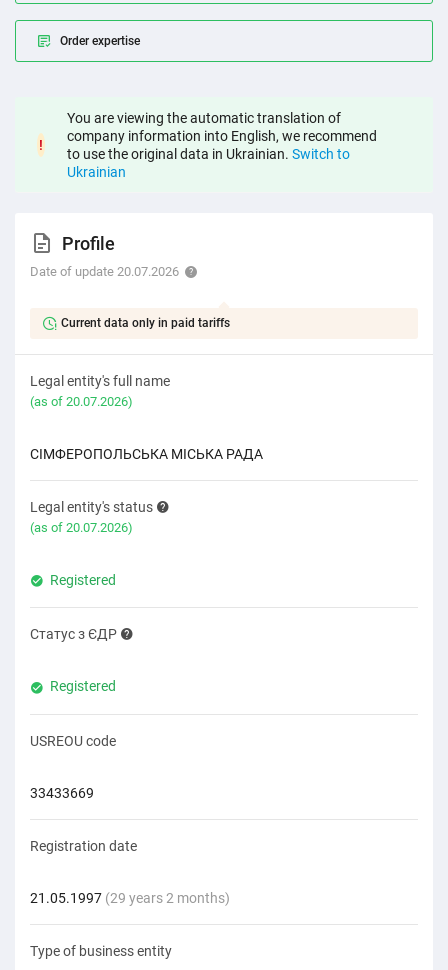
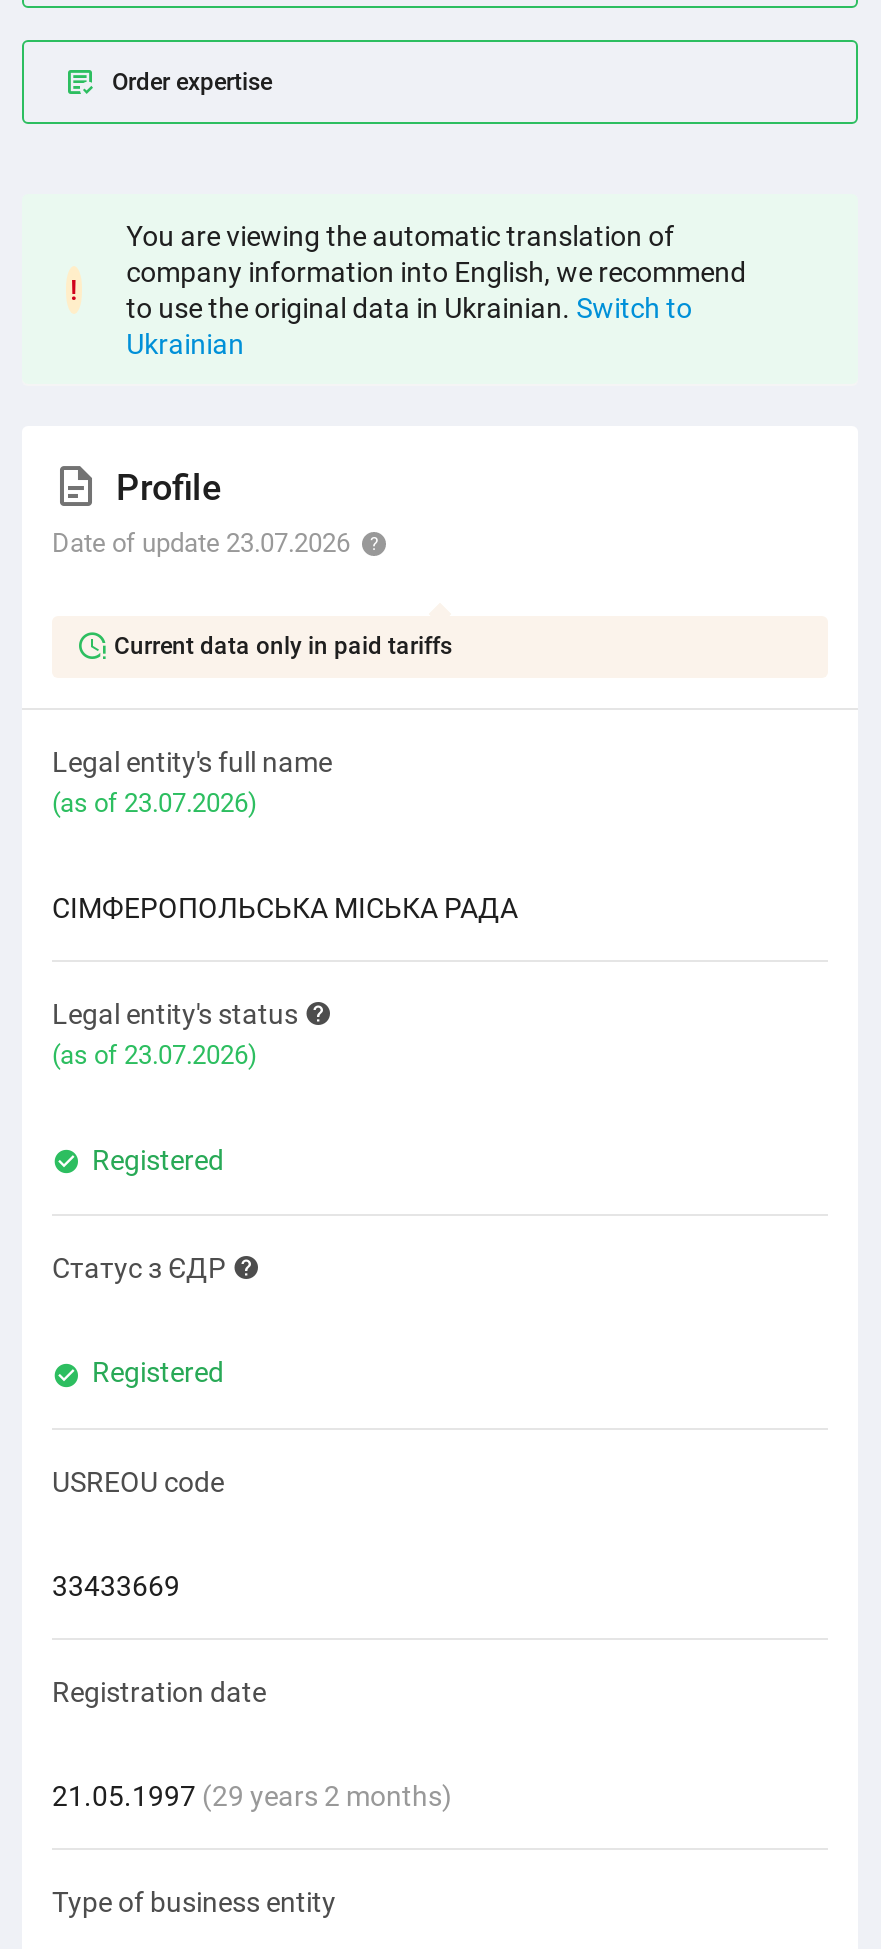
[30,264,179,279] Date of update 20.07.2026 -> [52,528,350,558] Date of update 23.07.2026
[30,394,133,409] (as of 20.07.2026) -> [52,788,258,818] (as of 23.07.2026)
[30,520,133,535] (as of 20.07.2026) -> [52,1040,258,1070] (as of 23.07.2026)

